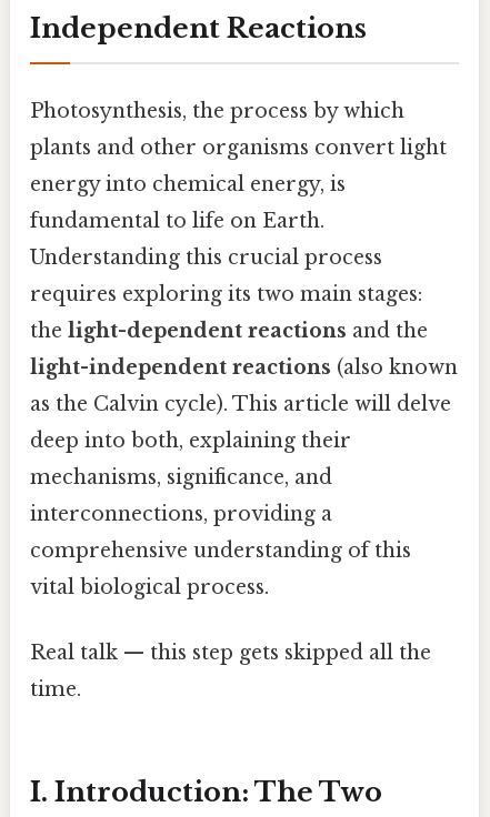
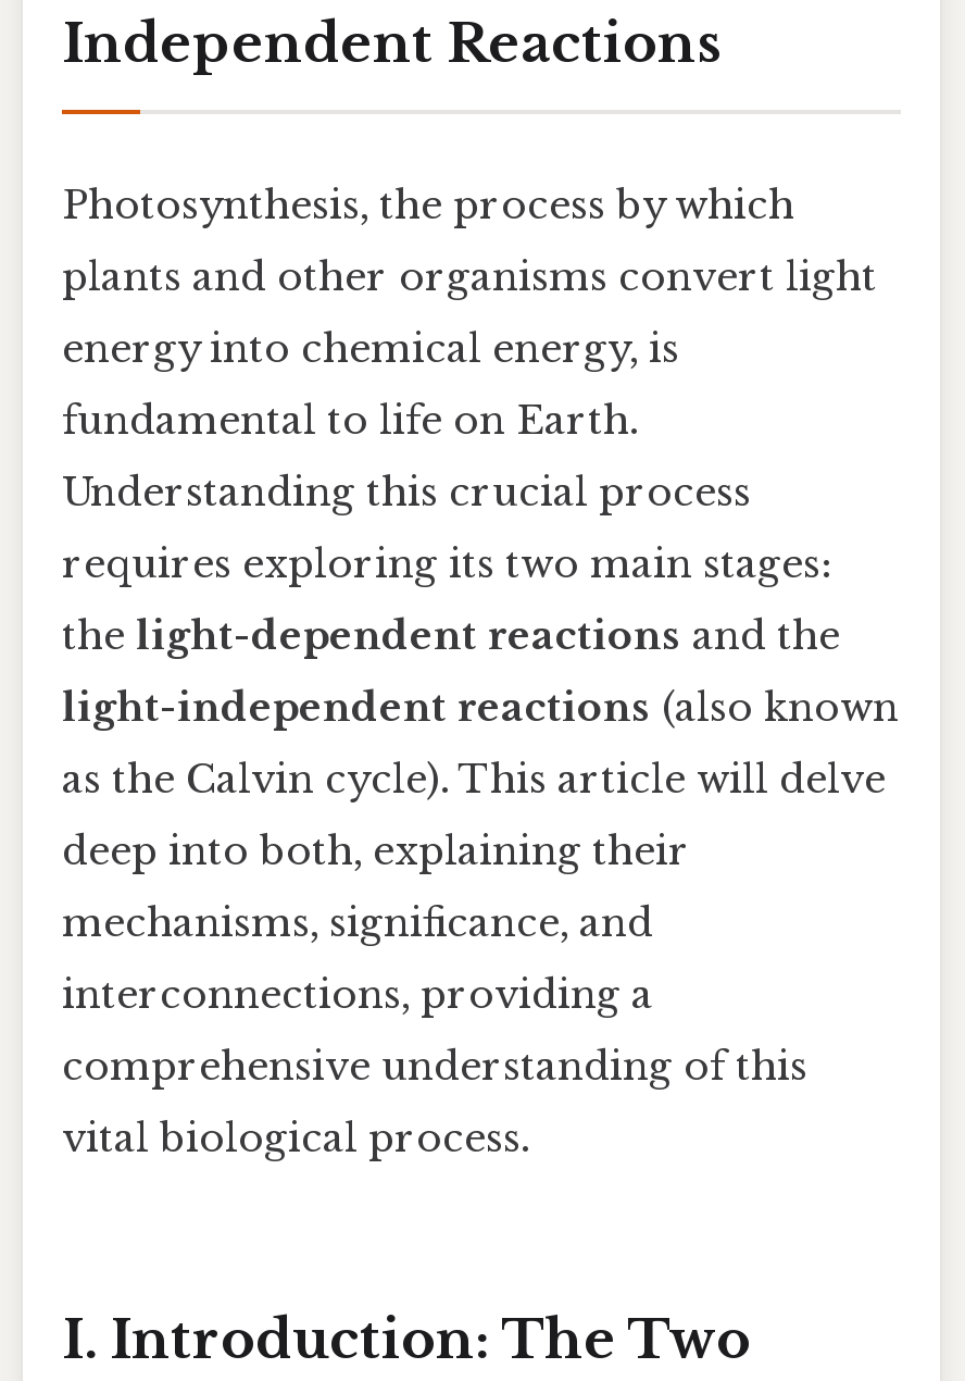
[30,641,431,702] Real talk — this step gets skipped all the | time. -> none

